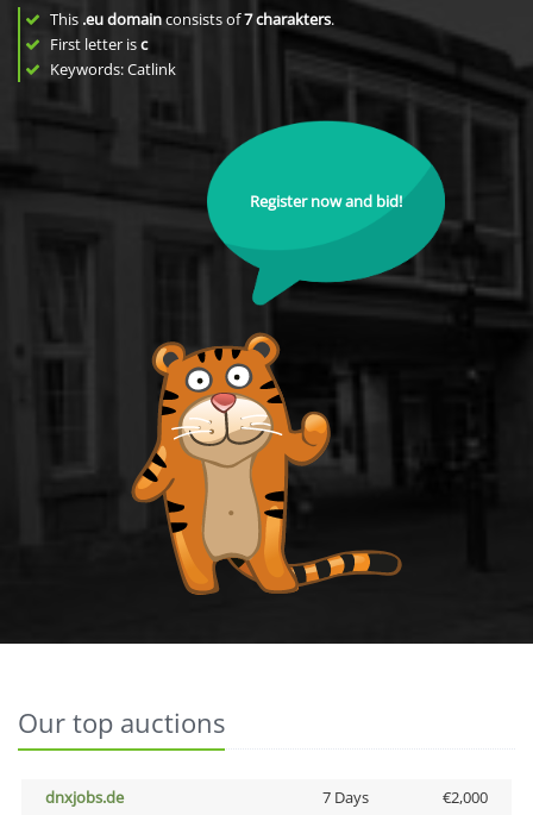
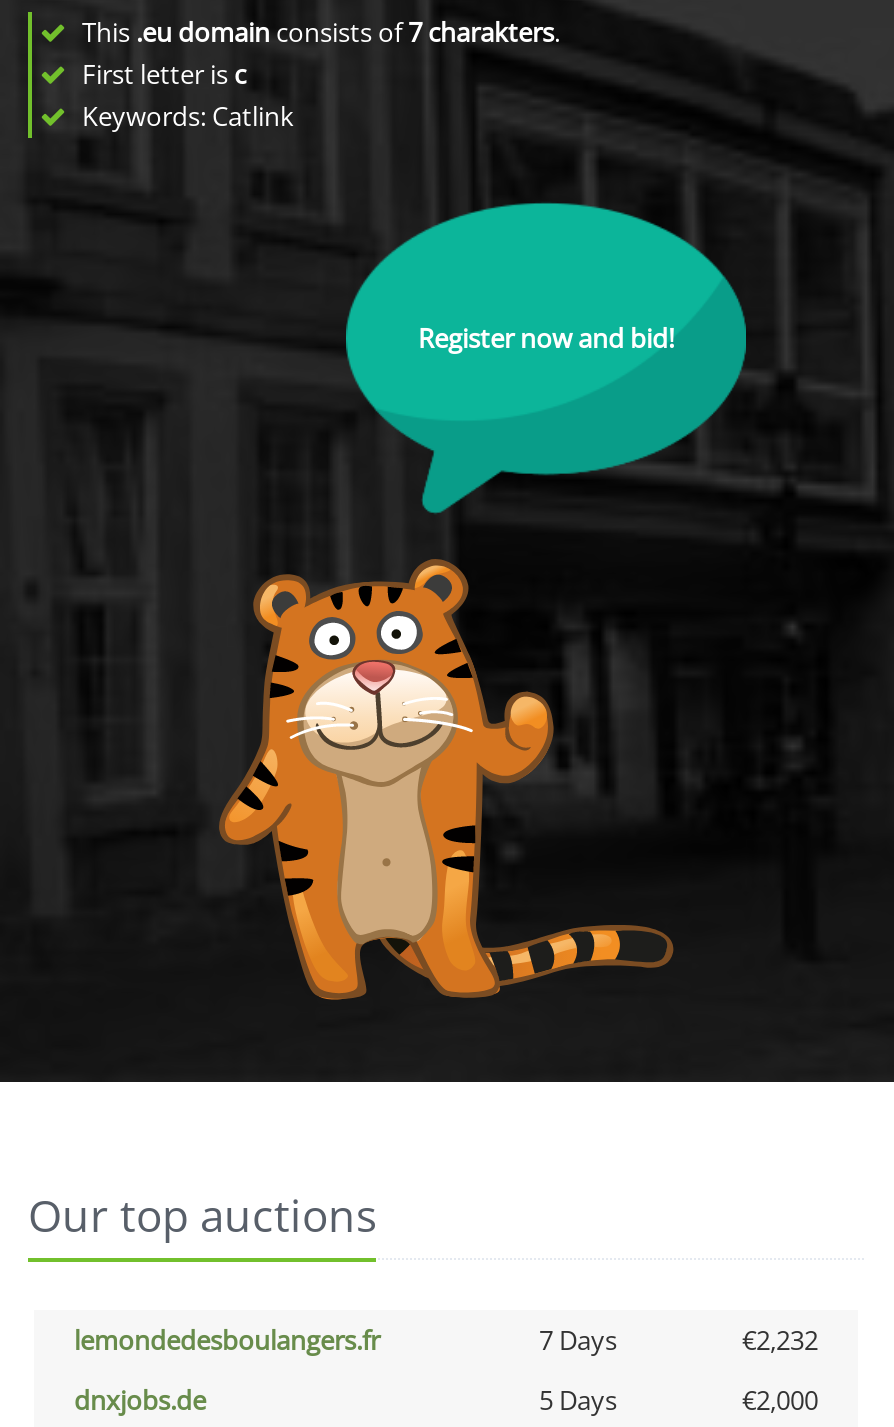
none -> [74,1322,818,1358] lemondedesboulangers.fr | 7 Days | €2,232
[322,786,368,808] 7 Days -> [539,1382,617,1418] 5 Days

